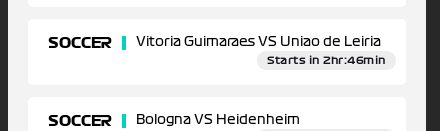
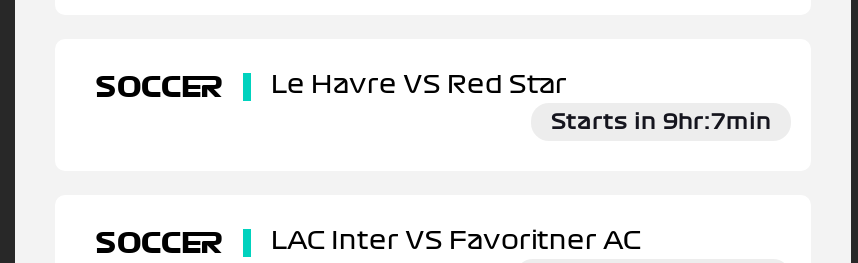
[136,36,381,48] Vitoria Guimaraes VS Uniao de Leiria -> [271,73,567,97] Le Havre VS Red Star
[267,55,386,66] Starts in 2hr:46min -> [551,111,771,133] Starts in 9hr:7min
[136,114,300,126] Bologna VS Heidenheim -> [271,229,641,253] LAC Inter VS Favoritner AC

